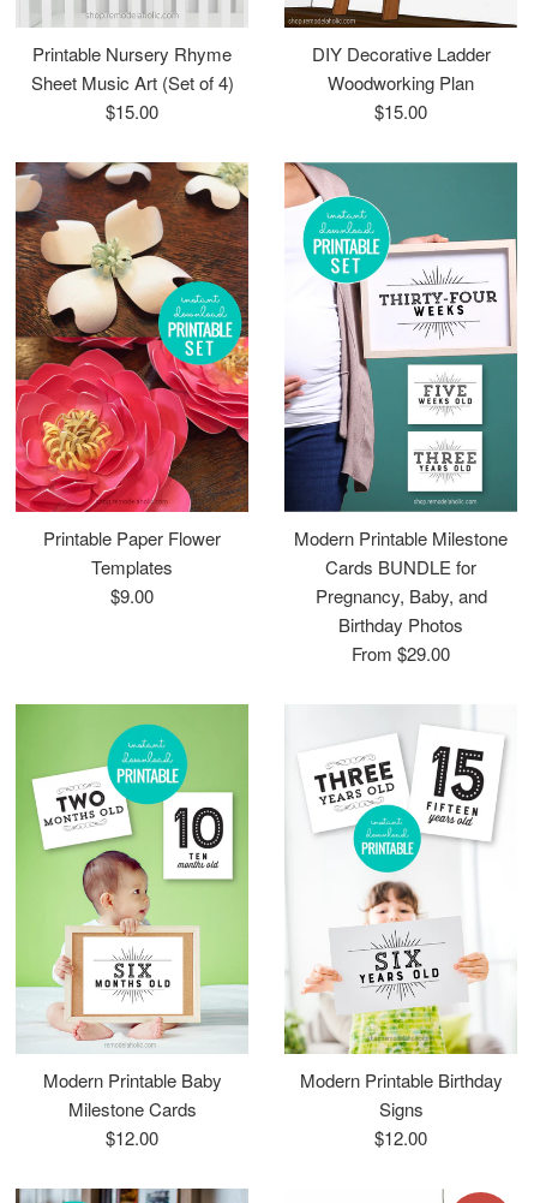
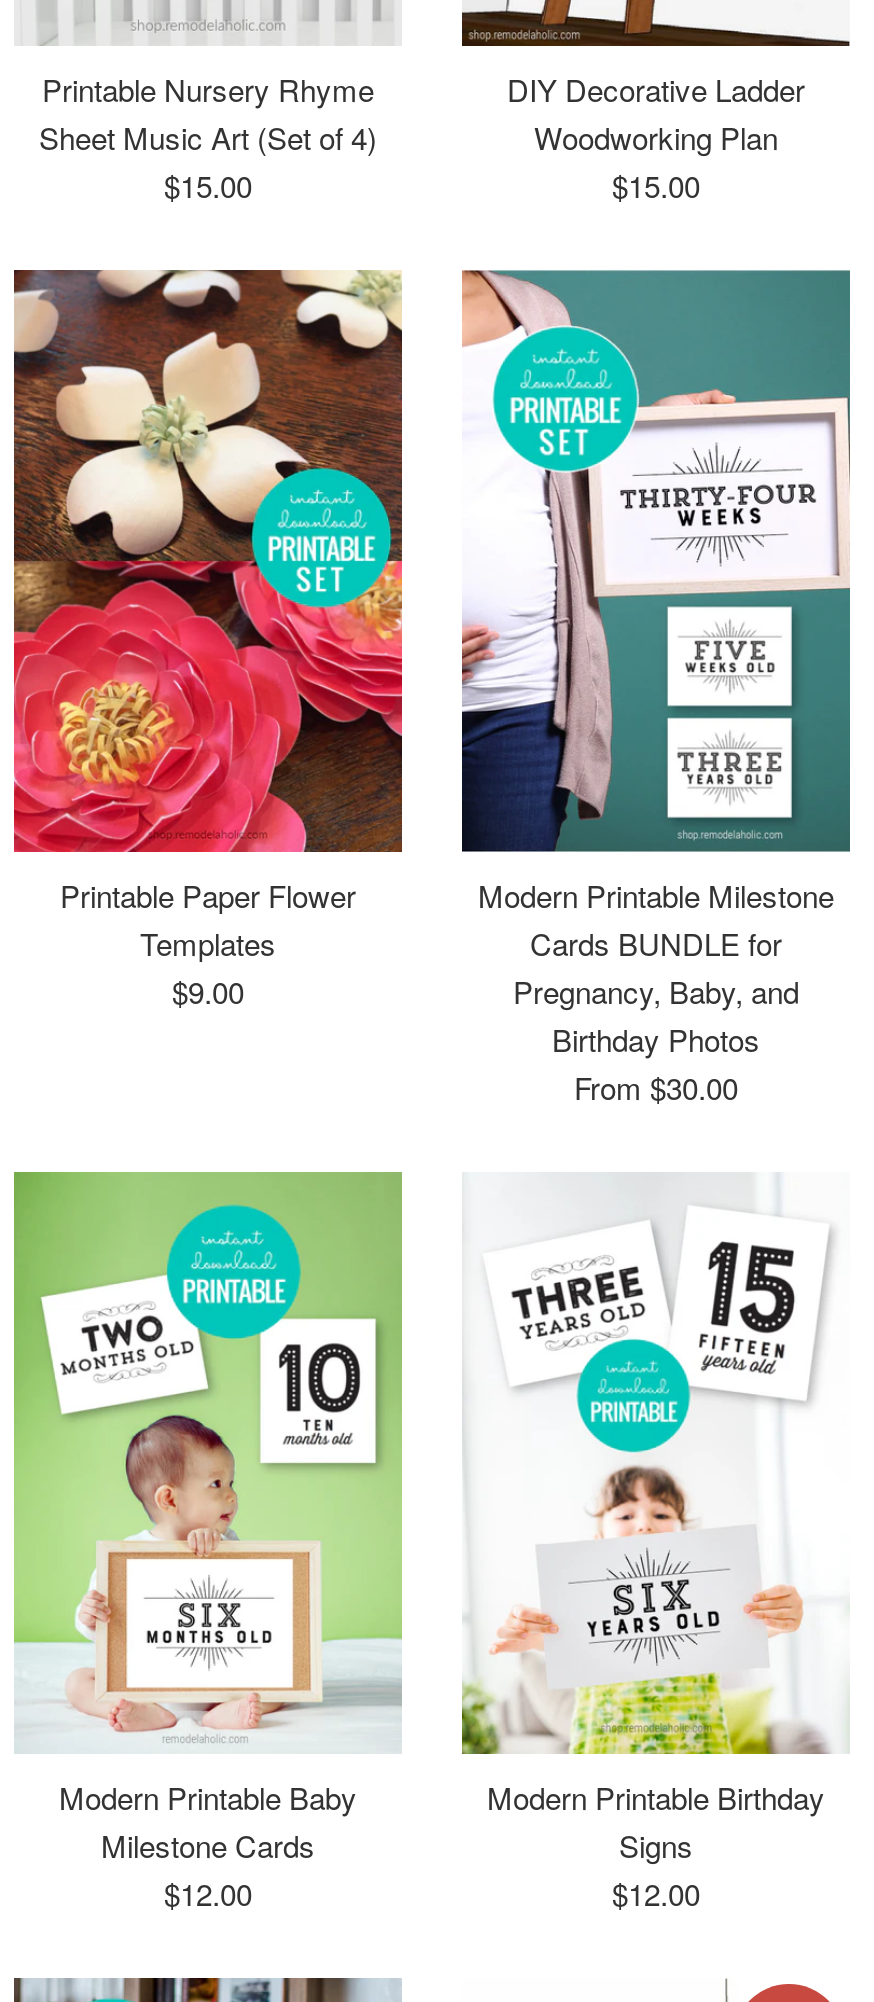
[352,641,450,666] From $29.00 -> [574,1067,738,1109] From $30.00

